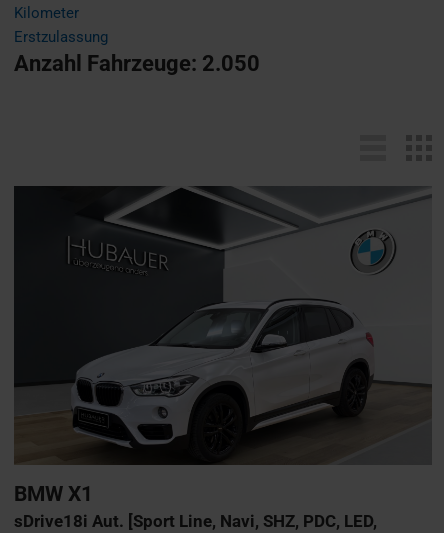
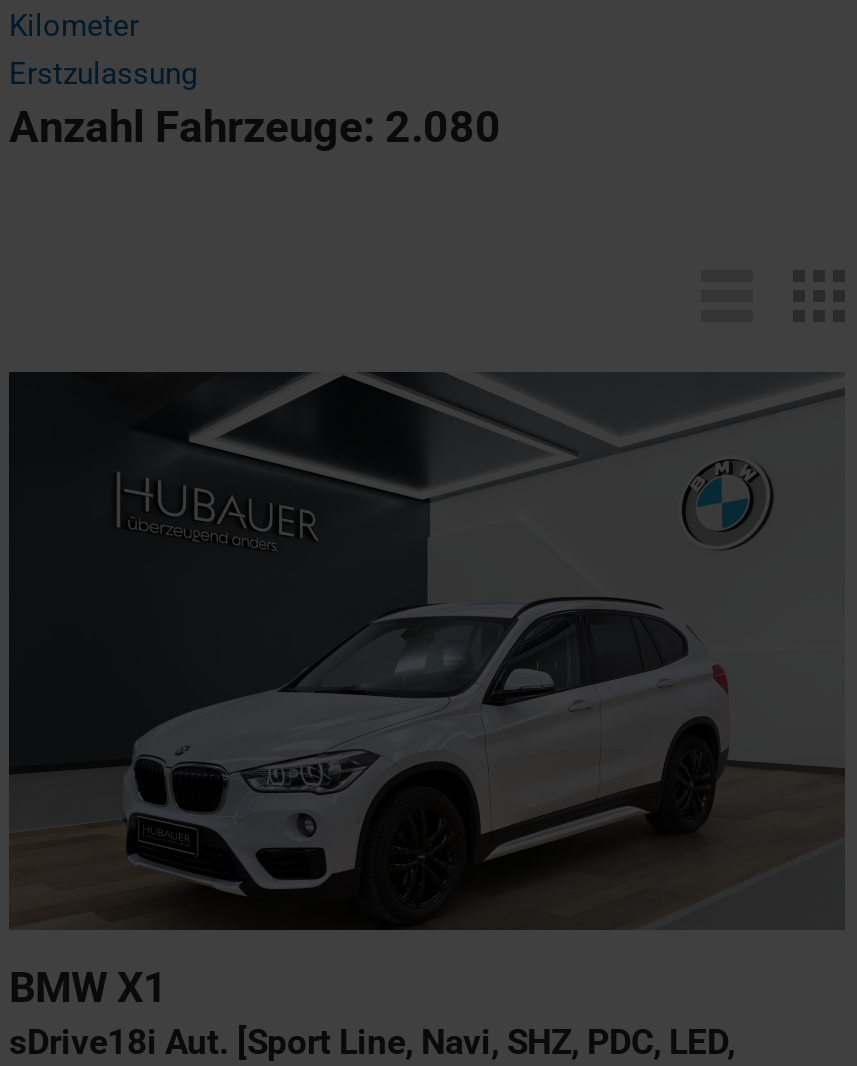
[14,51,260,76] Anzahl Fahrzeuge: 2.050 -> [9,102,501,152] Anzahl Fahrzeuge: 2.080

